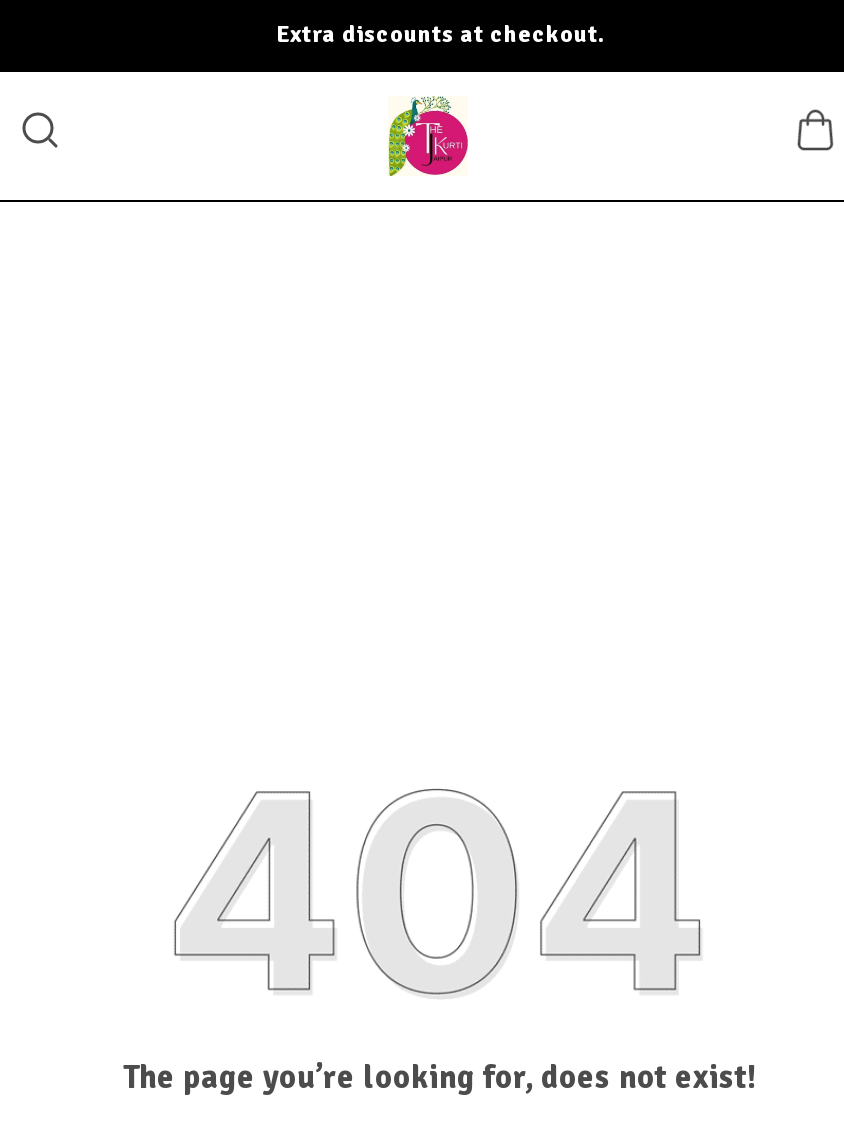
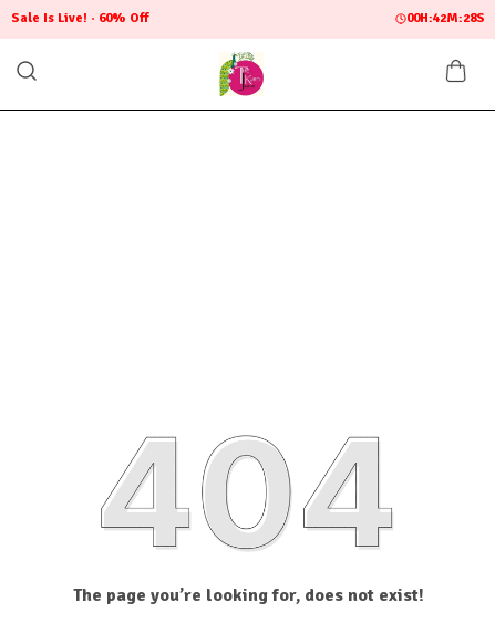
[276,20,604,50] Extra discounts at checkout. -> [11,10,485,27] Sale Is Live! | 60% Off | 00H:42M:28S

